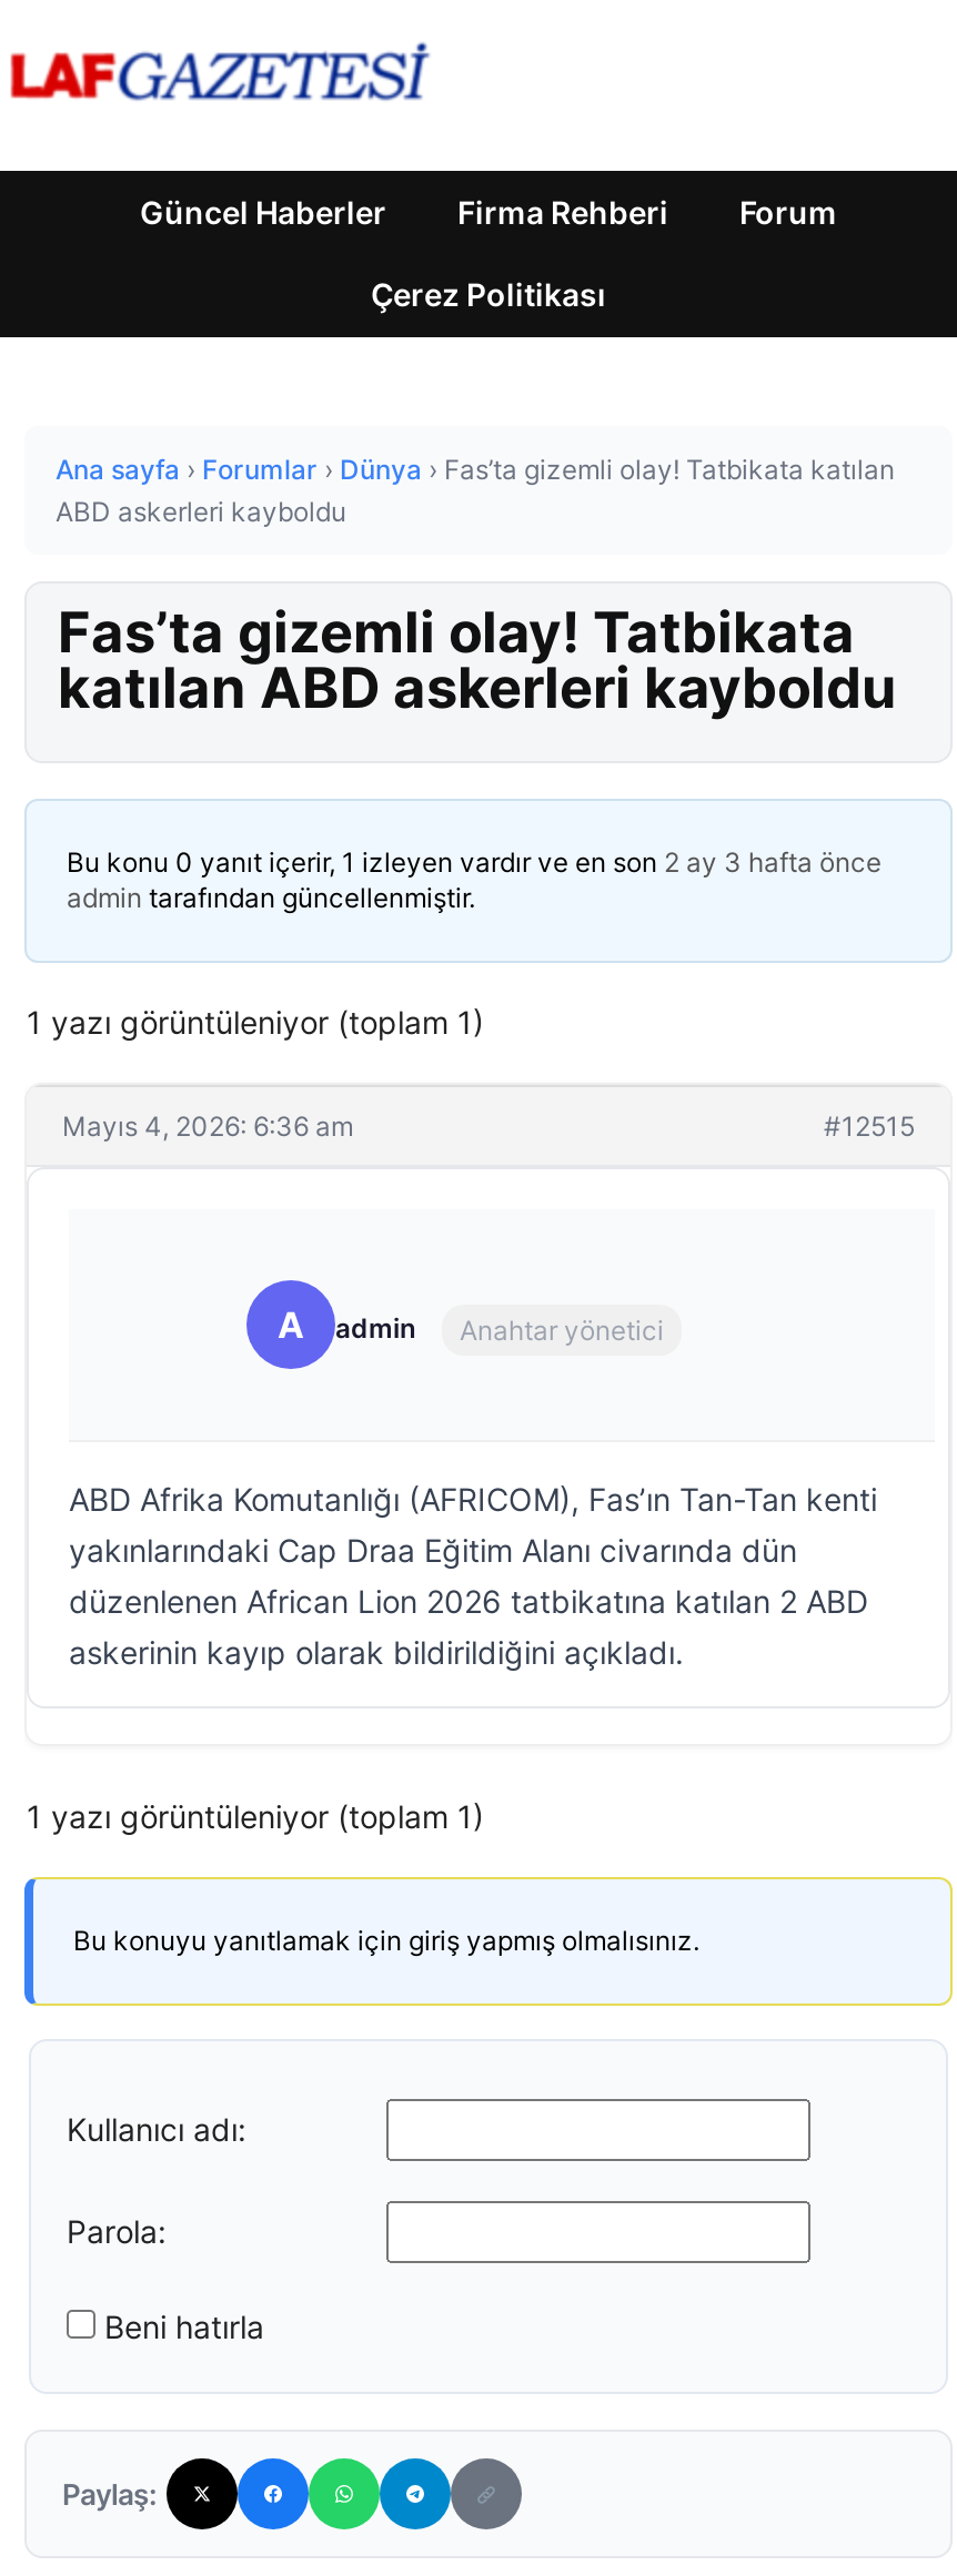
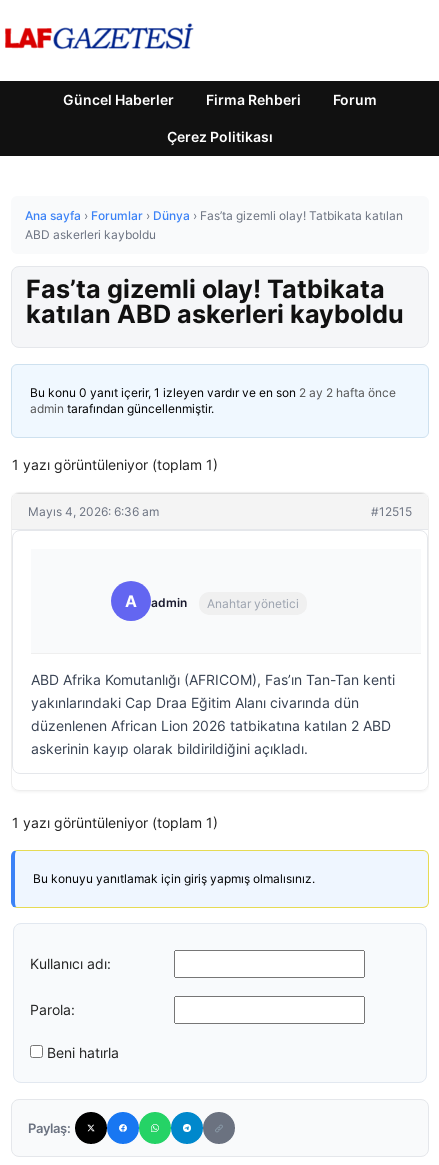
[67,845,882,879] Bu konu 0 yanıt içerir, 1 izleyen vardır ve en son 2 ay 3 hafta önce -> [30,385,396,400] Bu konu 0 yanıt içerir, 1 izleyen vardır ve en son 2 ay 2 hafta önce

